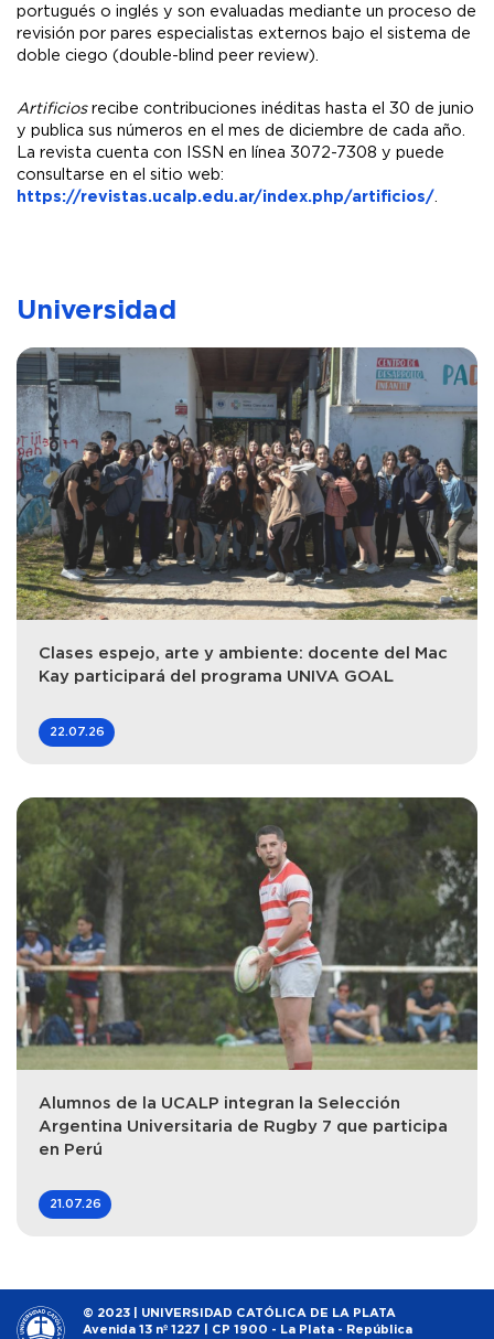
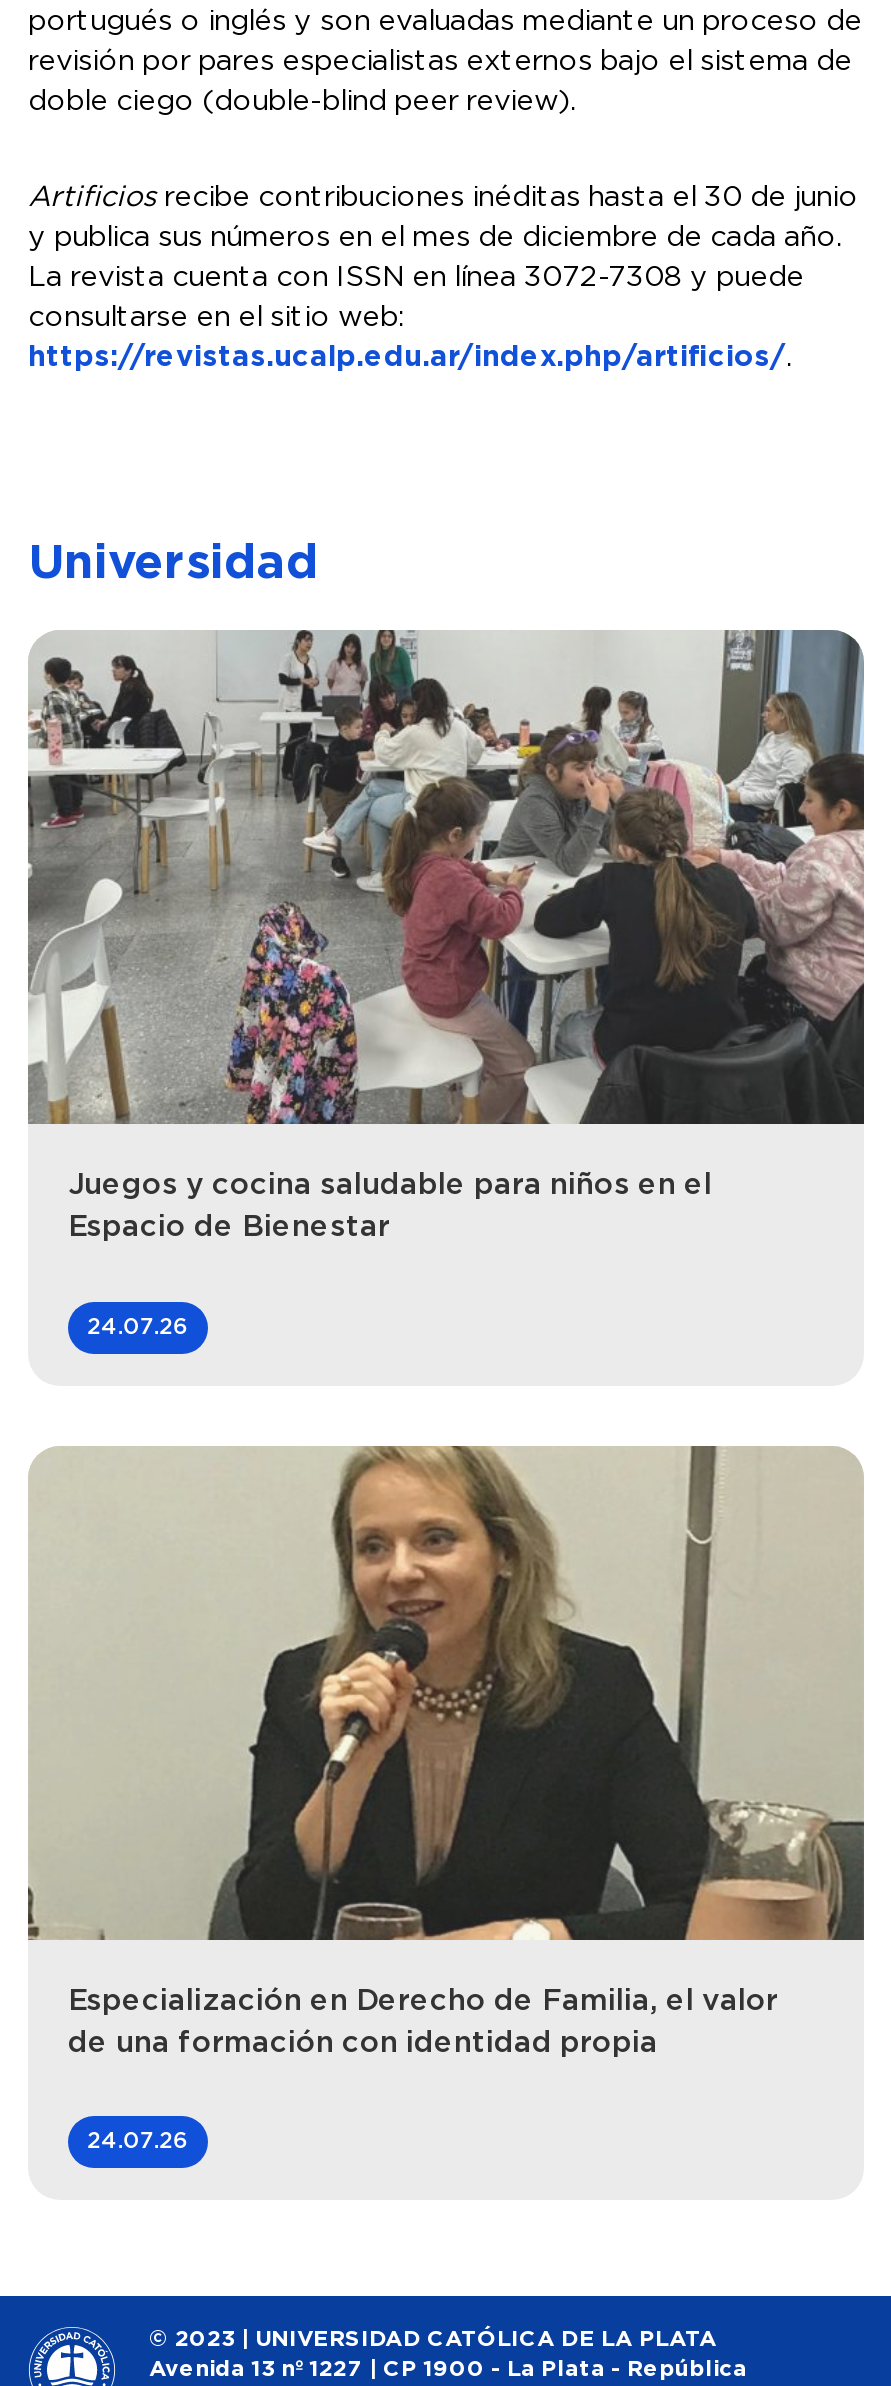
[17,346,479,685] [image] | Clases espejo, arte y ambiente: docente del Mac | Kay participará del programa UNIVA GOAL -> [28,630,864,1243] [image] | Juegos y cocina saludable para niños en el | Espacio de Bienestar
[49,725,104,738] 22.07.26 -> [87,1315,189,1337] 24.07.26
[17,796,477,1158] [image] | Alumnos de la UCALP integran la Selección | Argentina Universitaria de Rugby 7 que participa | en Perú -> [28,1444,864,2058] [image] | Especialización en Derecho de Familia, el valor | de una formación con identidad propia
[49,1198,101,1210] 21.07.26 -> [87,2130,189,2152] 24.07.26

